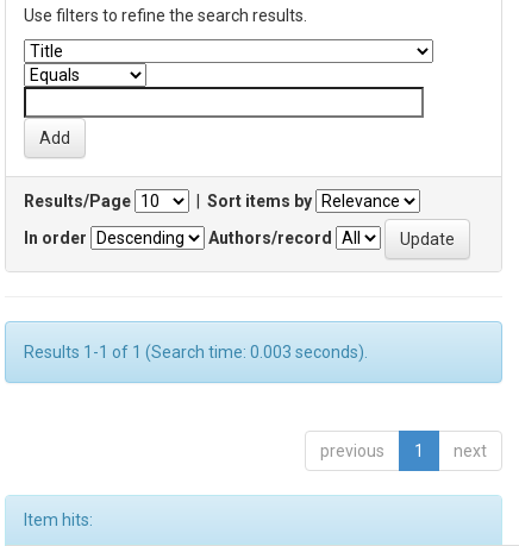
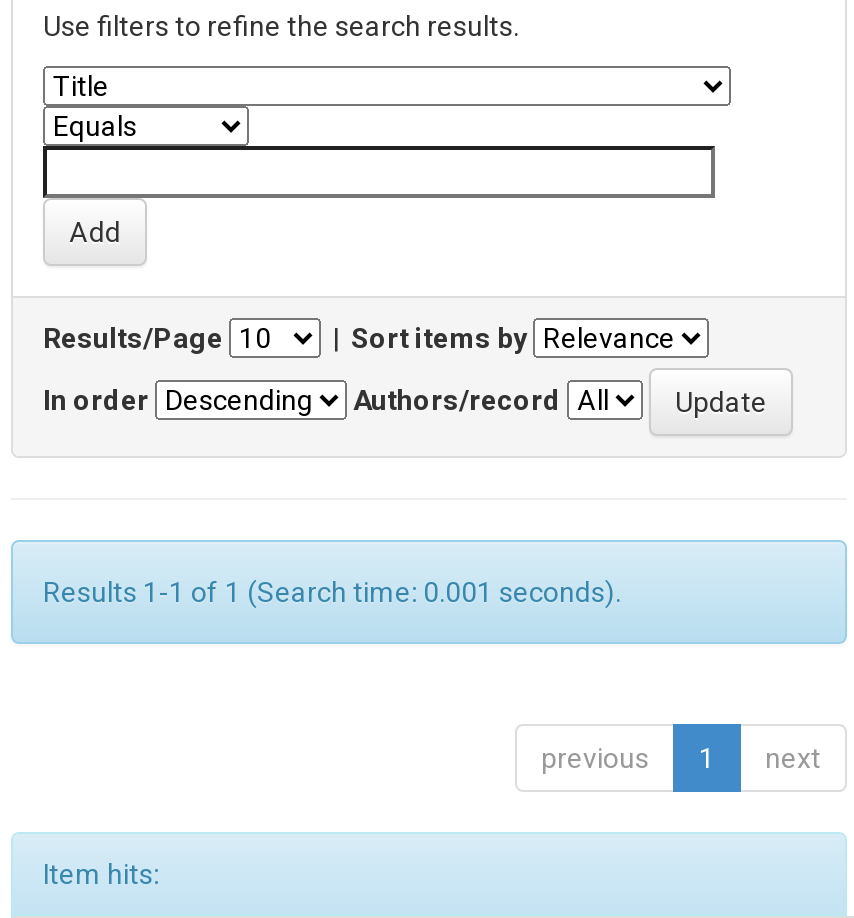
[24,343,368,362] Results 1-1 of 1 (Search time: 0.003 seconds). -> [43,576,621,608] Results 1-1 of 1 (Search time: 0.001 seconds).

